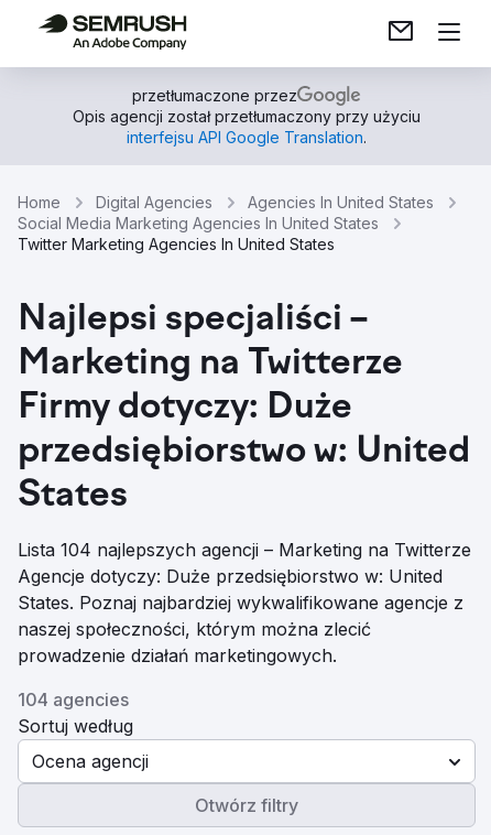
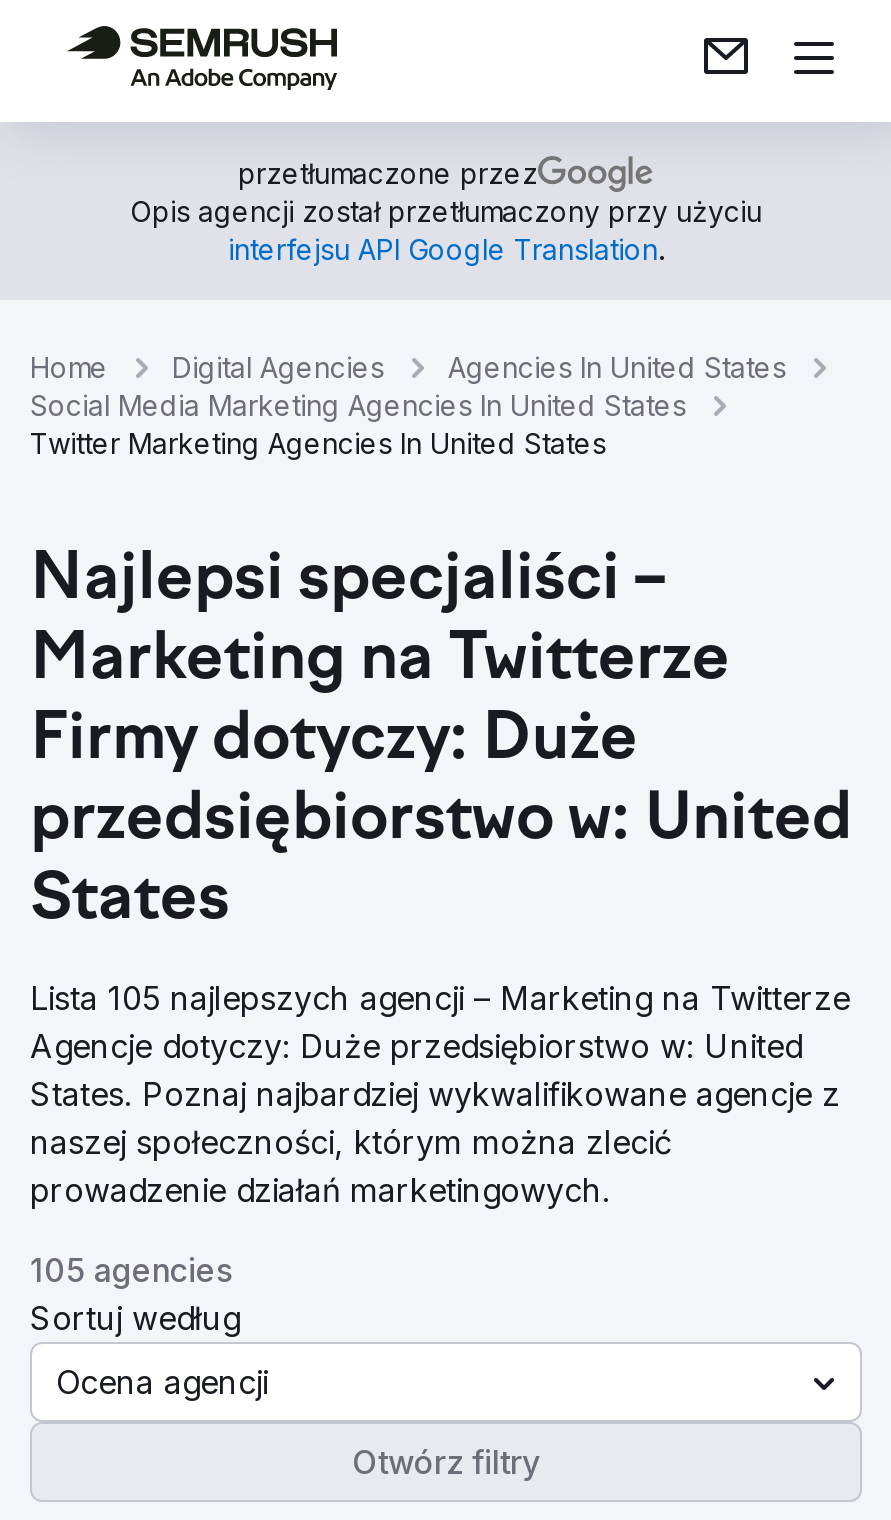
[18,539,471,561] Lista 104 najlepszych agencji – Marketing na Twitterze -> [30,978,850,1018] Lista 105 najlepszych agencji – Marketing na Twitterze
[18,688,129,711] 104 agencies -> [30,1250,232,1290] 105 agencies

